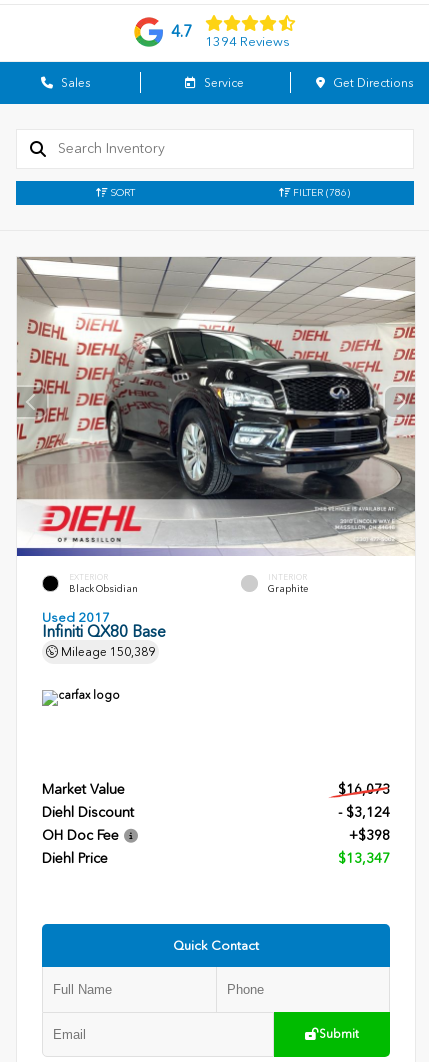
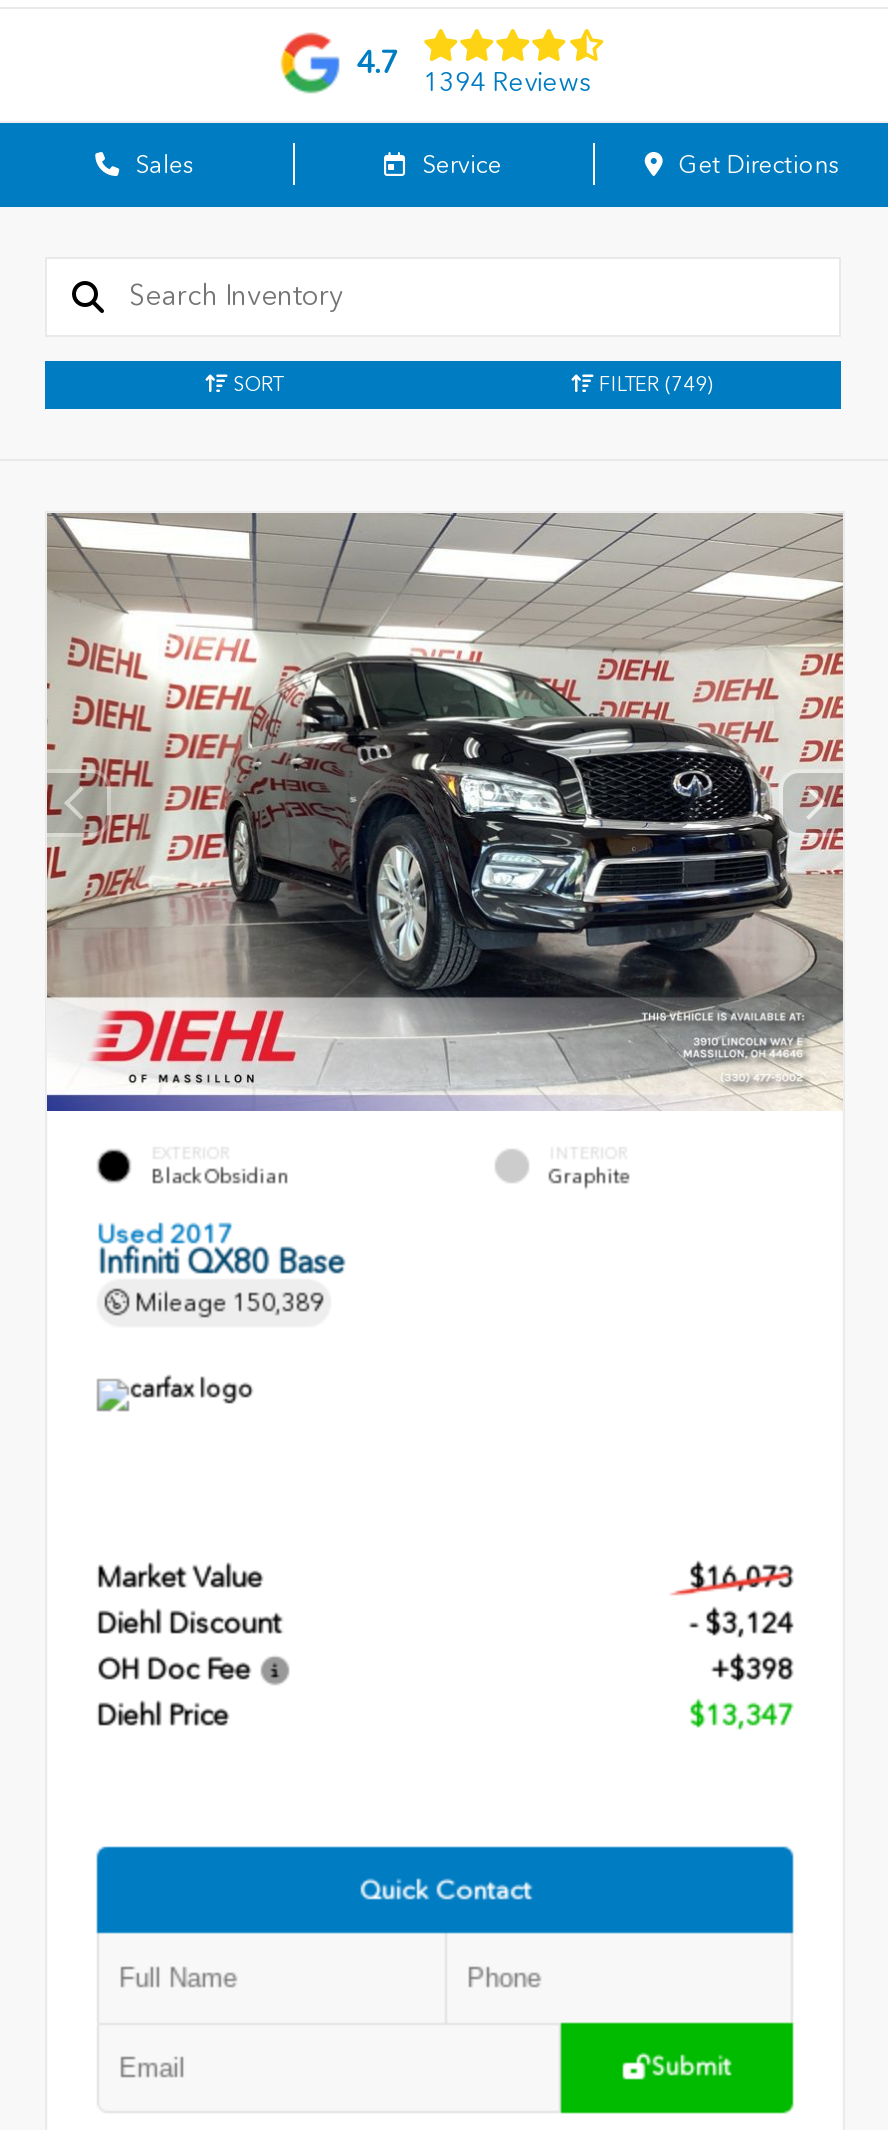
[290,187,350,199] FILTER (786) -> [593,374,713,398] FILTER (749)

